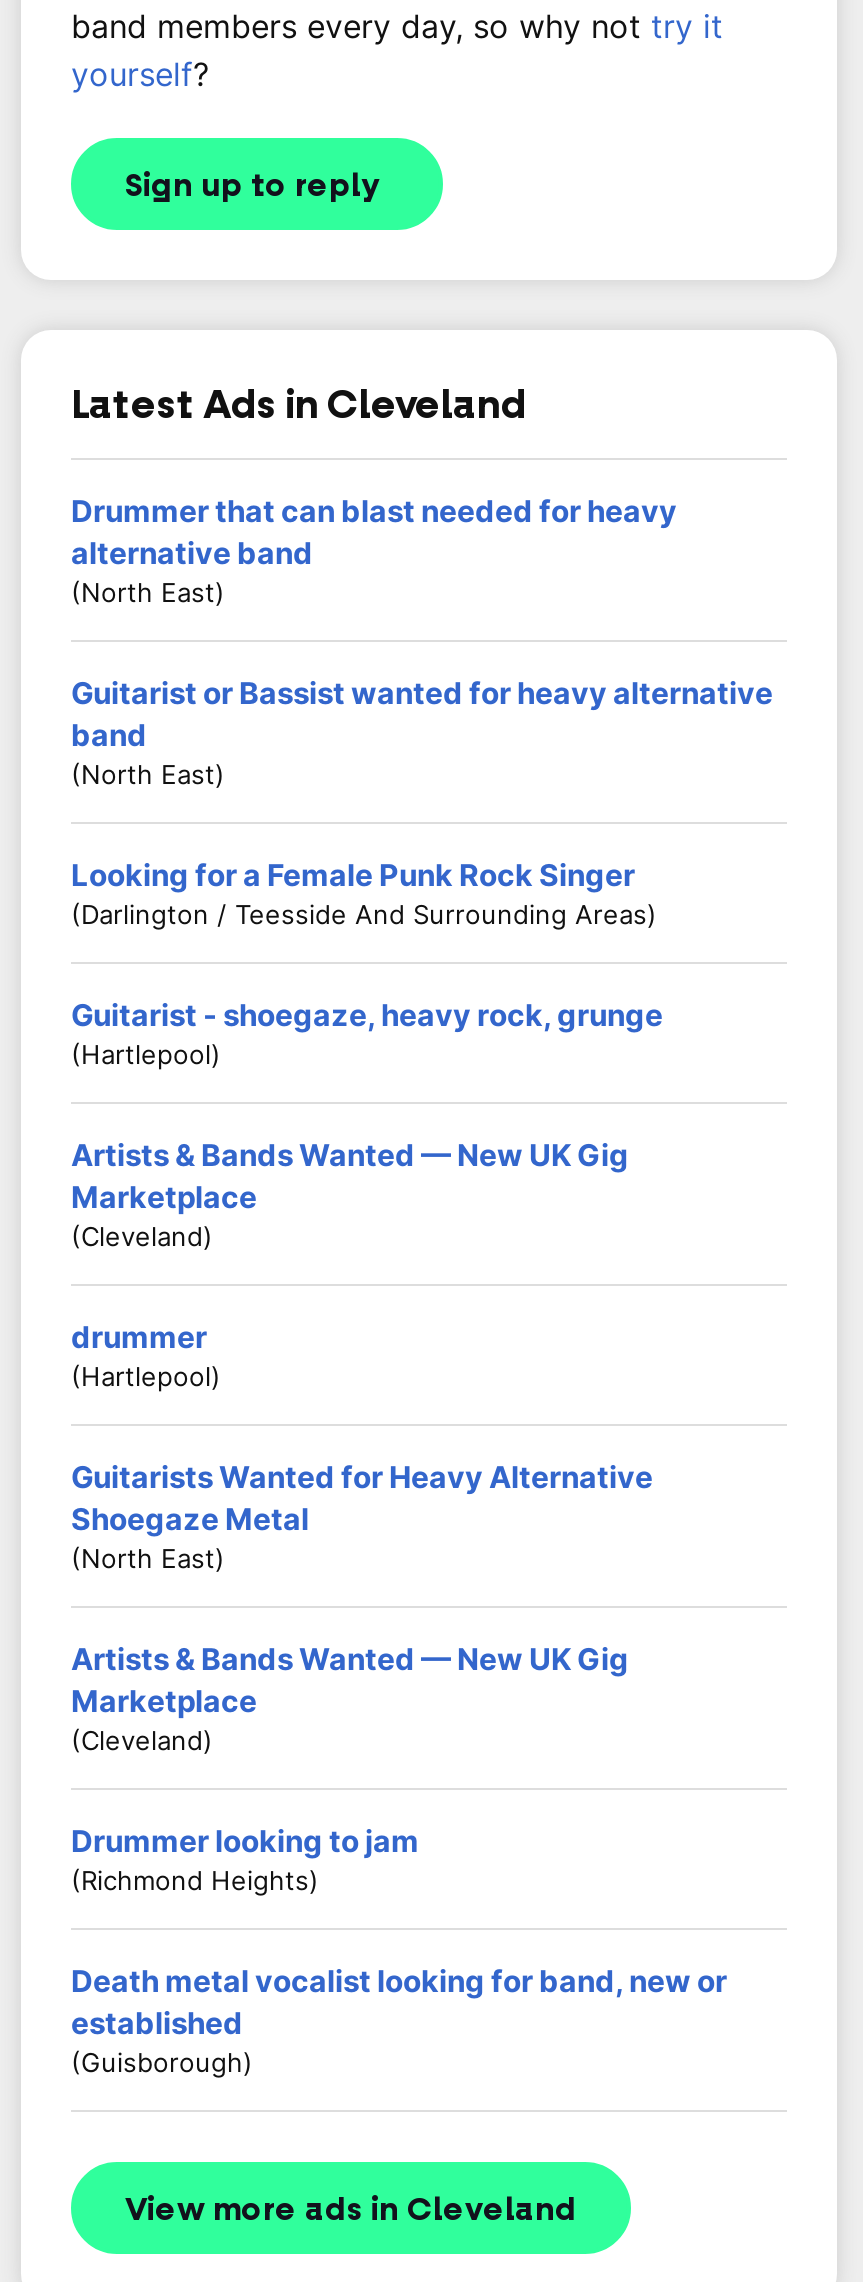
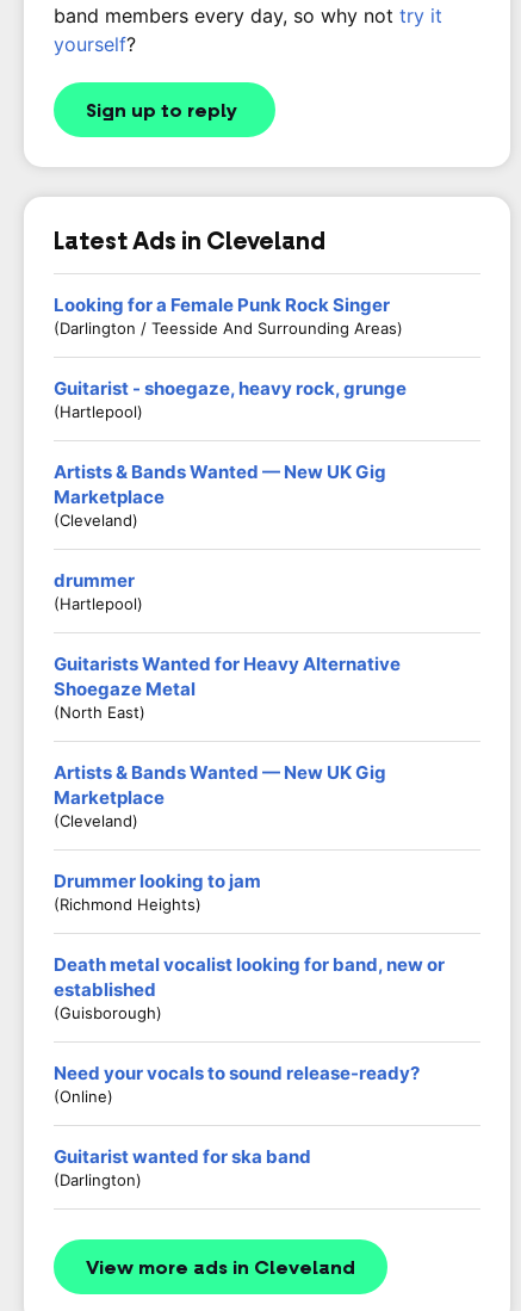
[71,492,773,790] Drummer that can blast needed for heavy | alternative band | (North East) | Guitarist or Bassist wanted for heavy alternative | band | (North East) -> none
moved [71,856,727,2078] -> [54,293,445,1022]: Looking for a Female Punk Rock Singer | (Darlington / Teesside And Surrounding Areas) | Guitarist - shoegaze, heavy rock, grunge | ... | established | (Guisborough)
none -> [54,1062,420,1189] Need your vocals to sound release-ready? | (Online) | Guitarist wanted for ska band | (Darlington)

